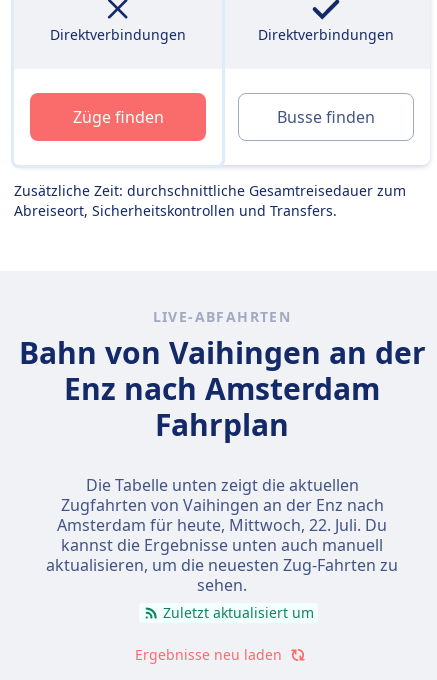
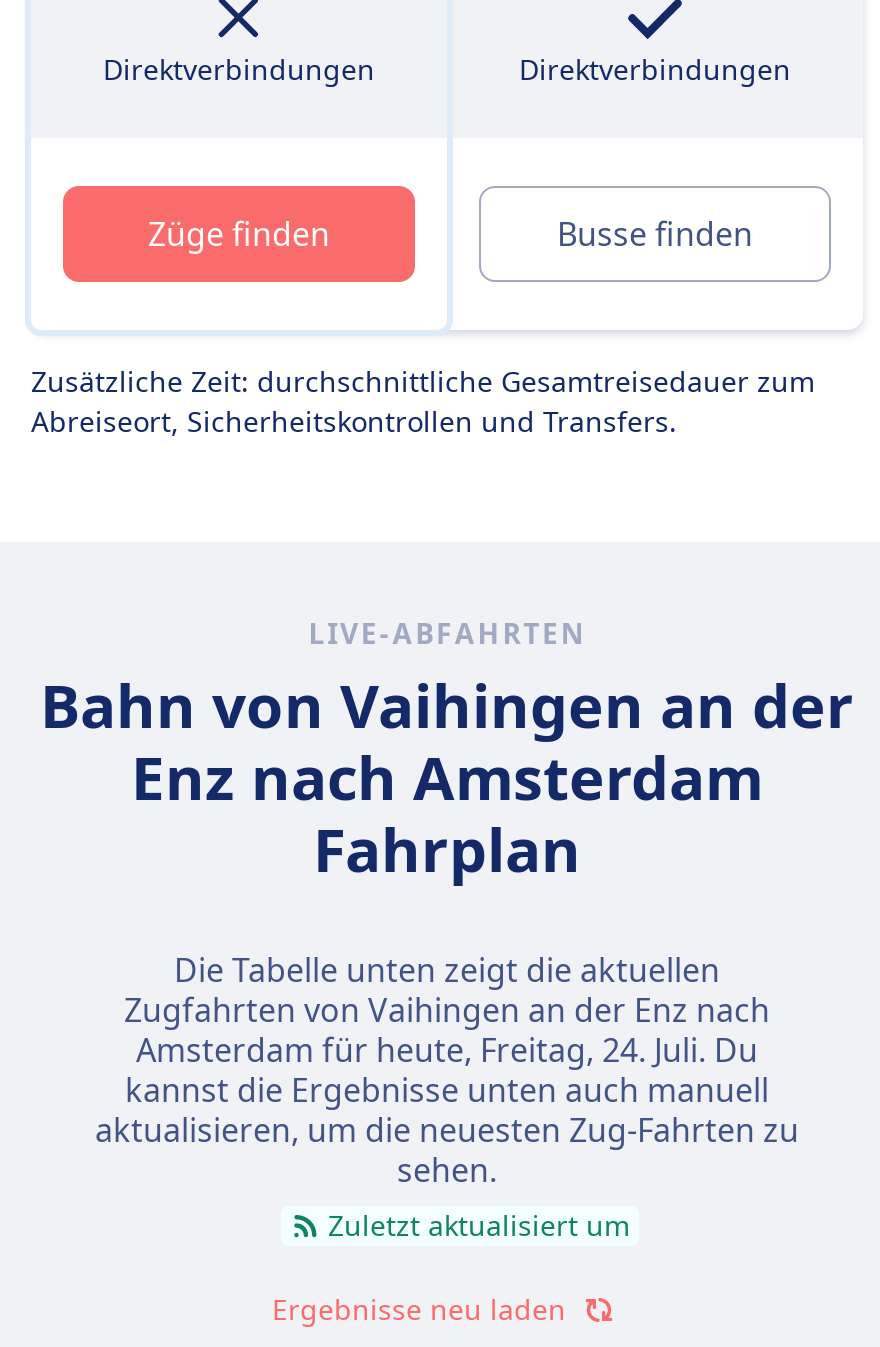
[57,514,387,536] Amsterdam für heute,Mittwoch, 22. Juli. Du -> [136,1028,758,1072] Amsterdam für heute,Freitag, 24. Juli. Du

